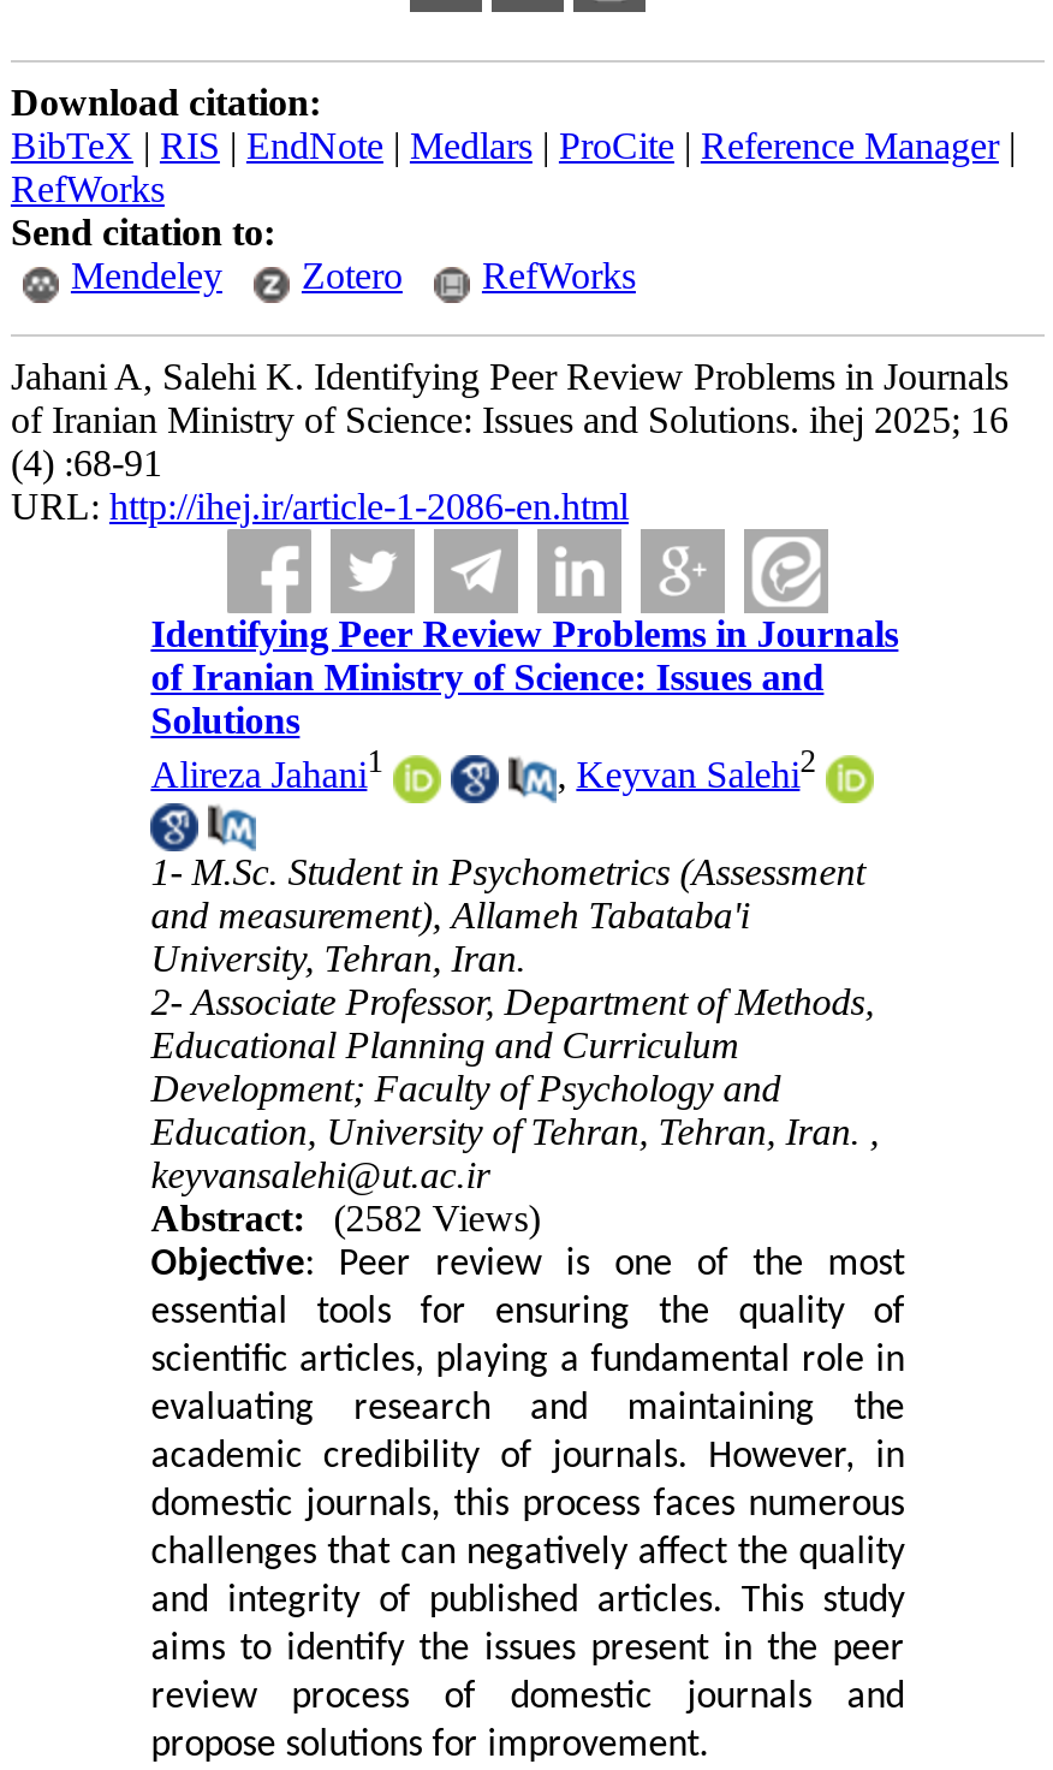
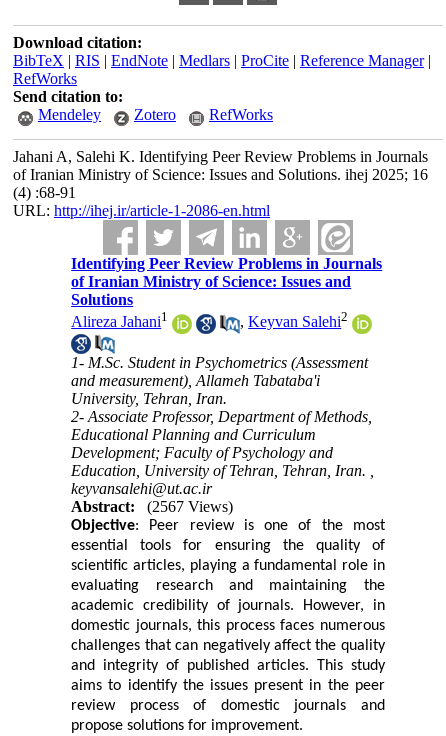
[151,1198,540,1239] Abstract: (2582 Views) -> [71,498,233,515] Abstract: (2567 Views)

